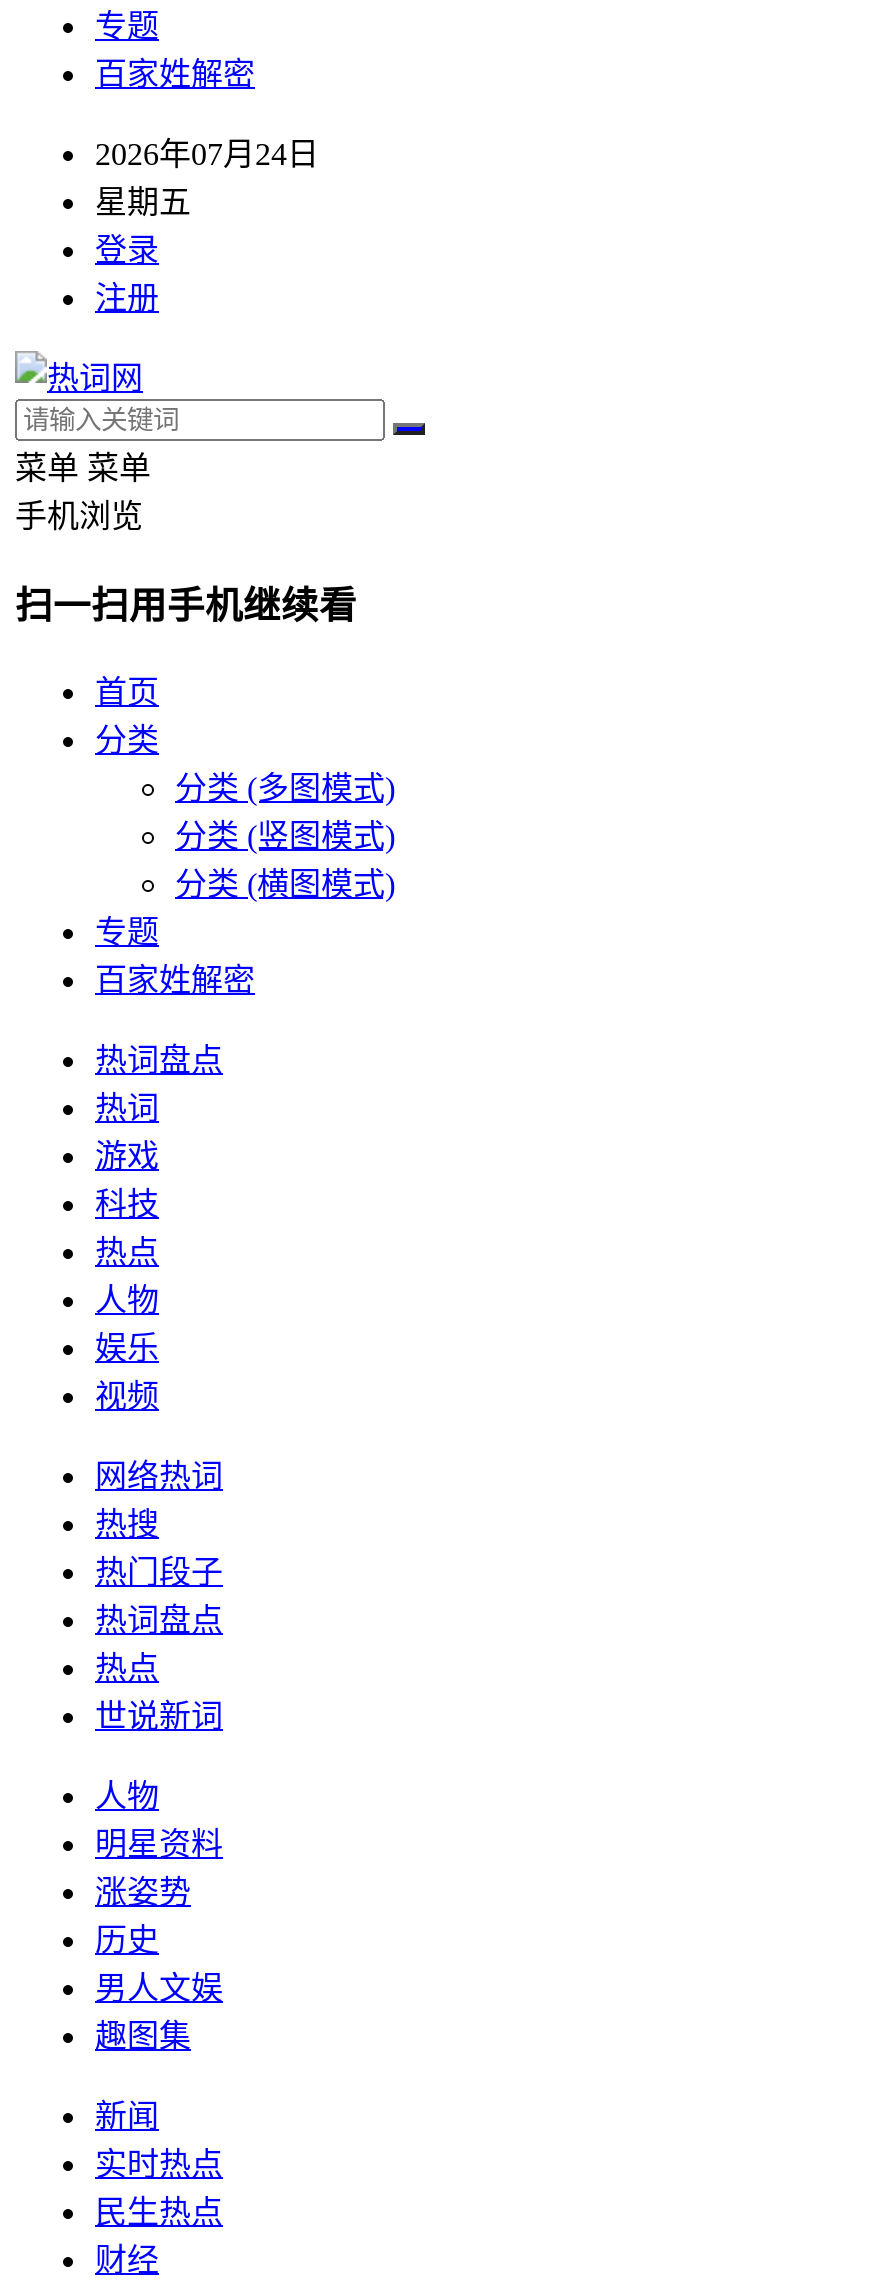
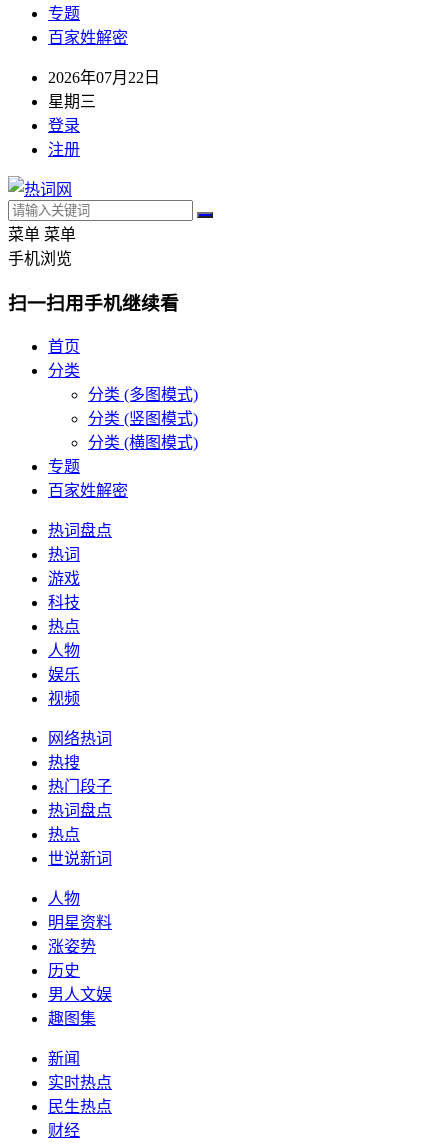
[95,137,319,171] 2026年07月24日 -> [48,69,160,86] 2026年07月22日
[95,185,191,219] 星期五 -> [48,93,96,110] 星期三

